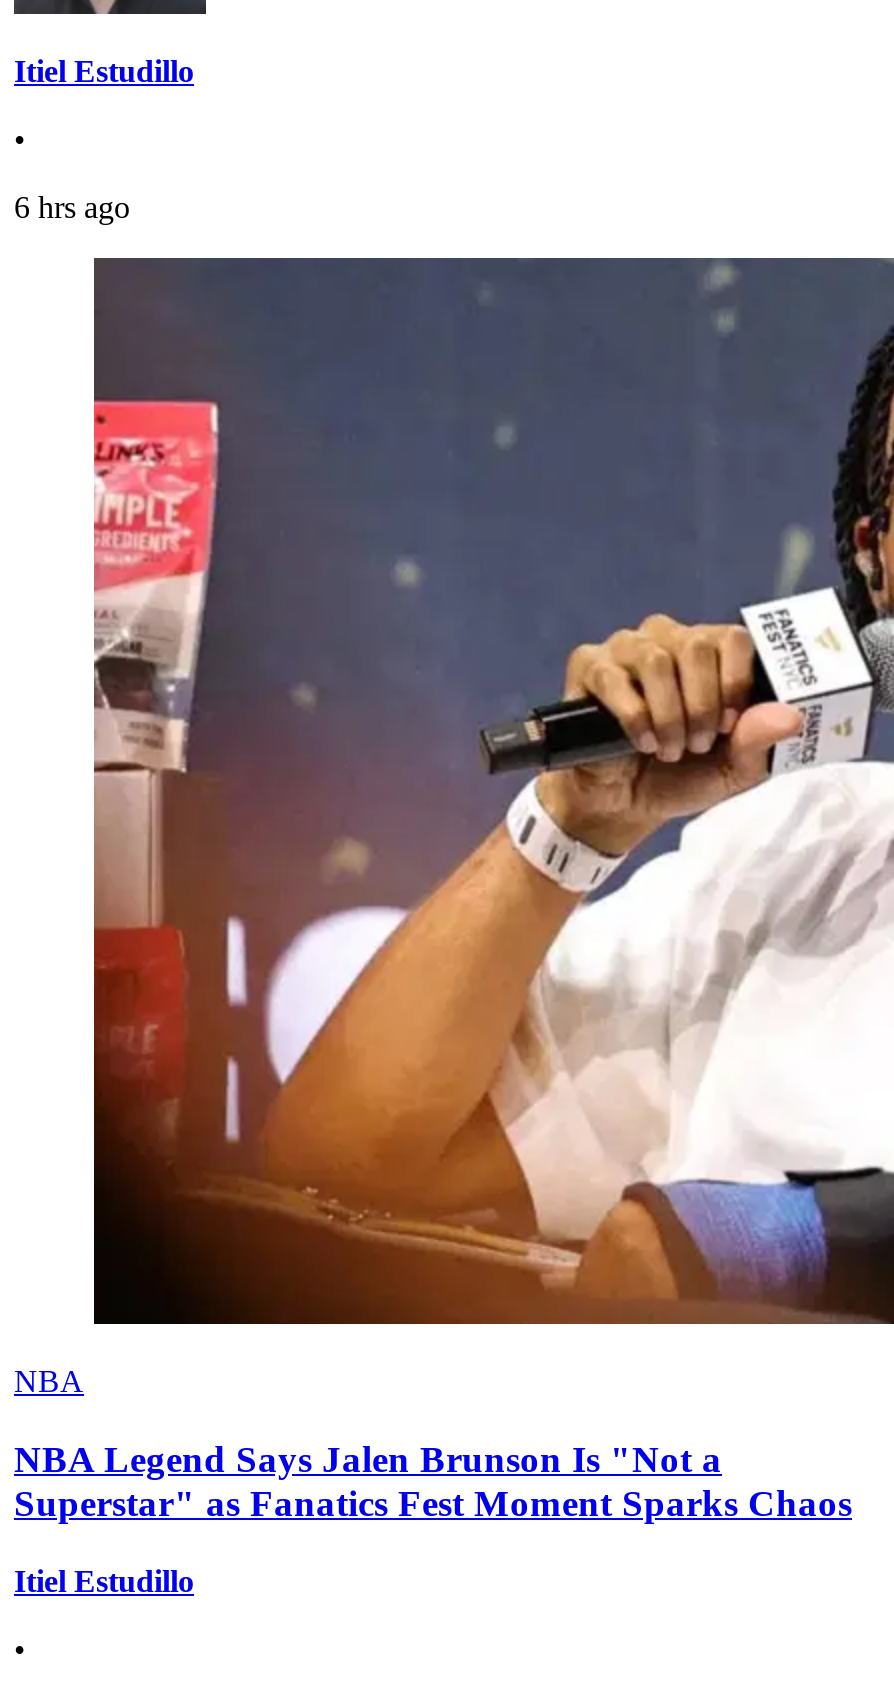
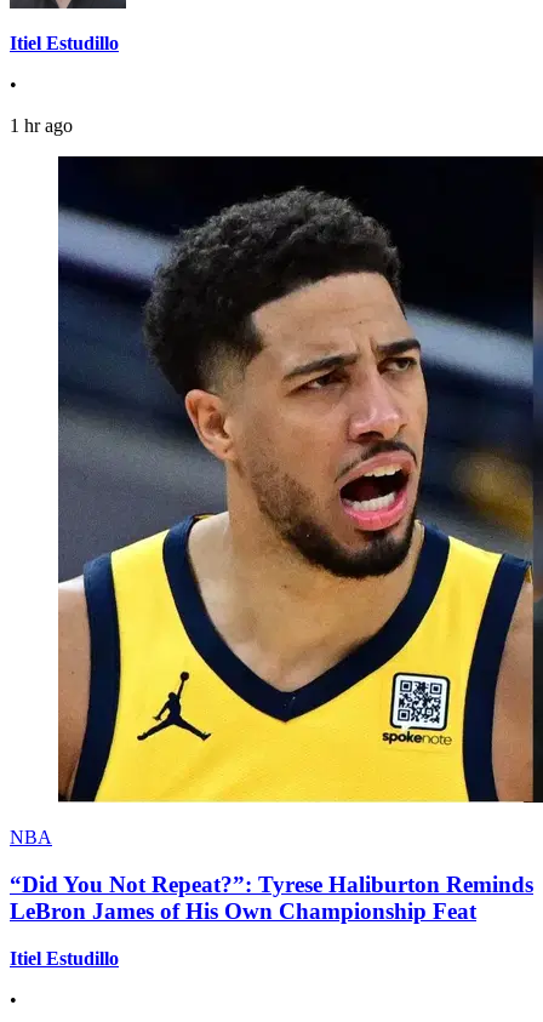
[14,191,130,225] 6 hrs ago -> [10,116,73,136] 1 hr ago
[92,256,888,1326] [image] -> [57,155,539,803] [image]
[14,1438,852,1524] NBA Legend Says Jalen Brunson Is "Not a | Superstar" as Fanatics Fest Moment Sparks Chaos -> [10,872,533,924] “Did You Not Repeat?”: Tyrese Haliburton Reminds | LeBron James of His Own Championship Feat

